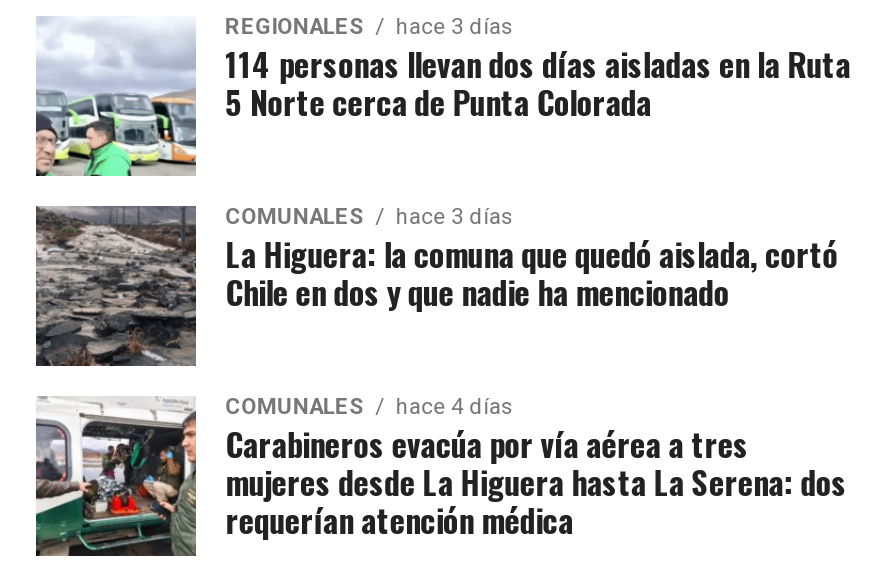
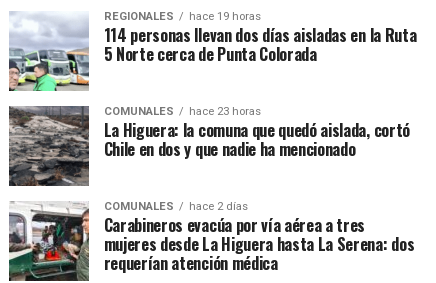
[225,13,513,39] REGIONALES hace 3 días -> [104,9,261,22] REGIONALES hace 19 horas
[225,203,513,229] COMUNALES hace 3 días -> [104,104,261,117] COMUNALES hace 23 horas
[225,393,513,419] COMUNALES hace 4 días -> [104,199,248,212] COMUNALES hace 2 días

